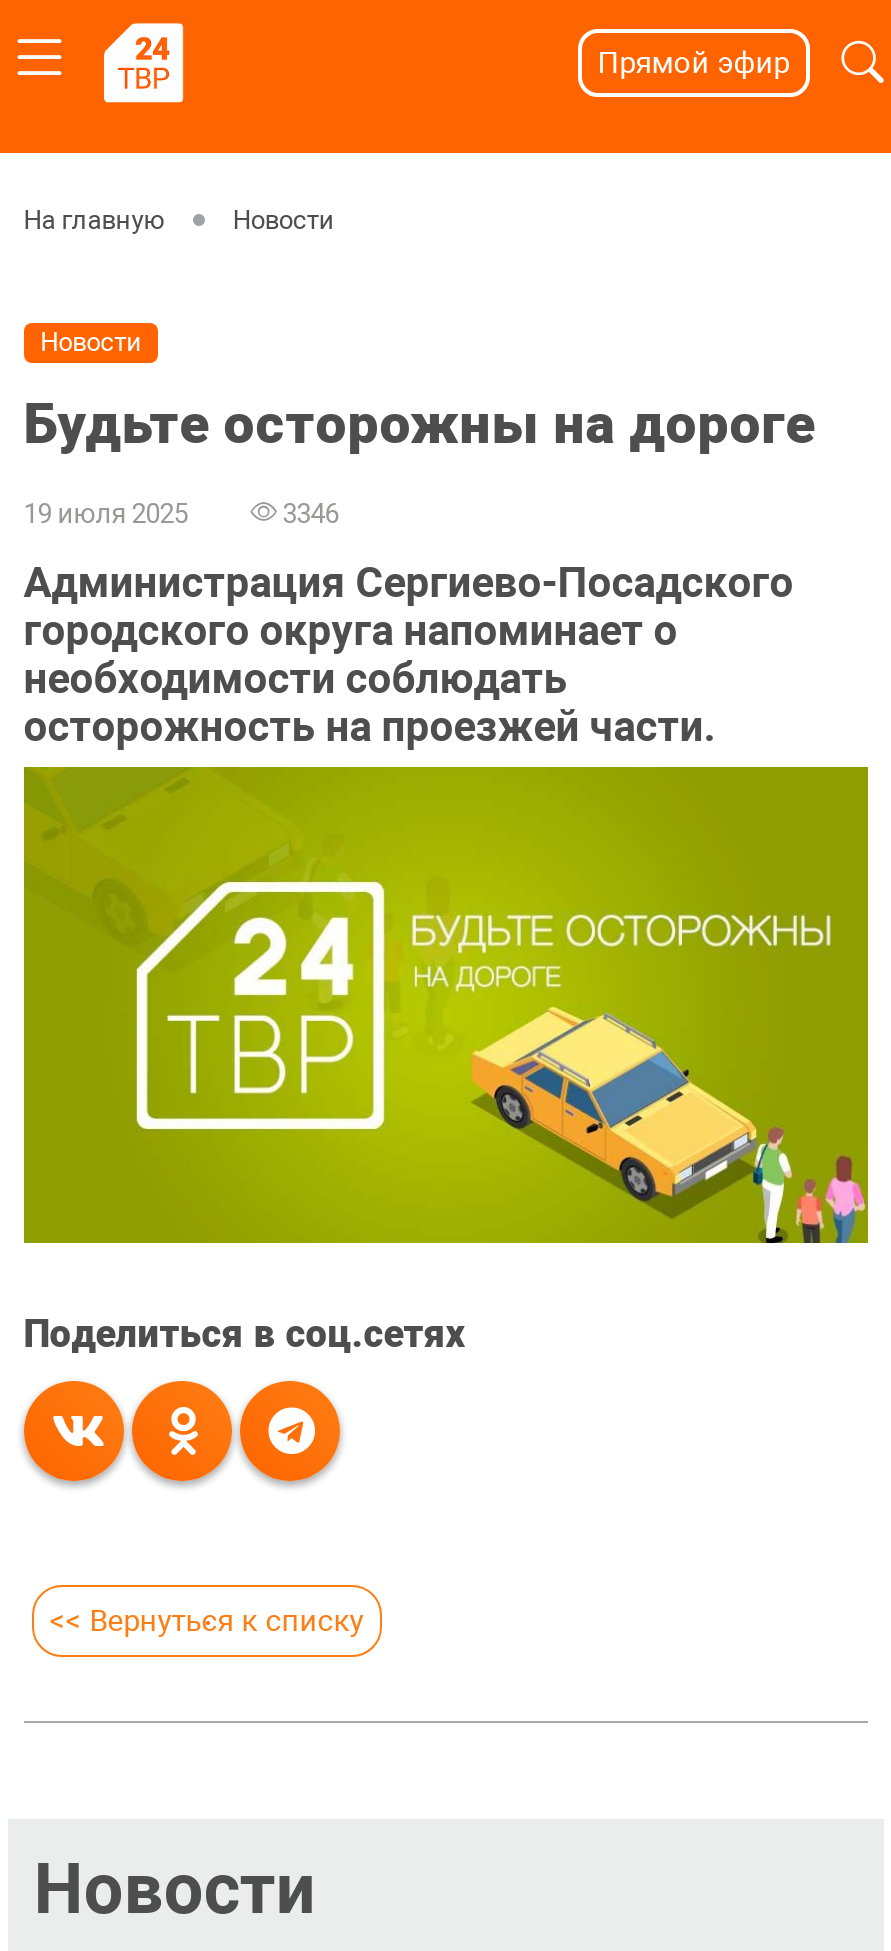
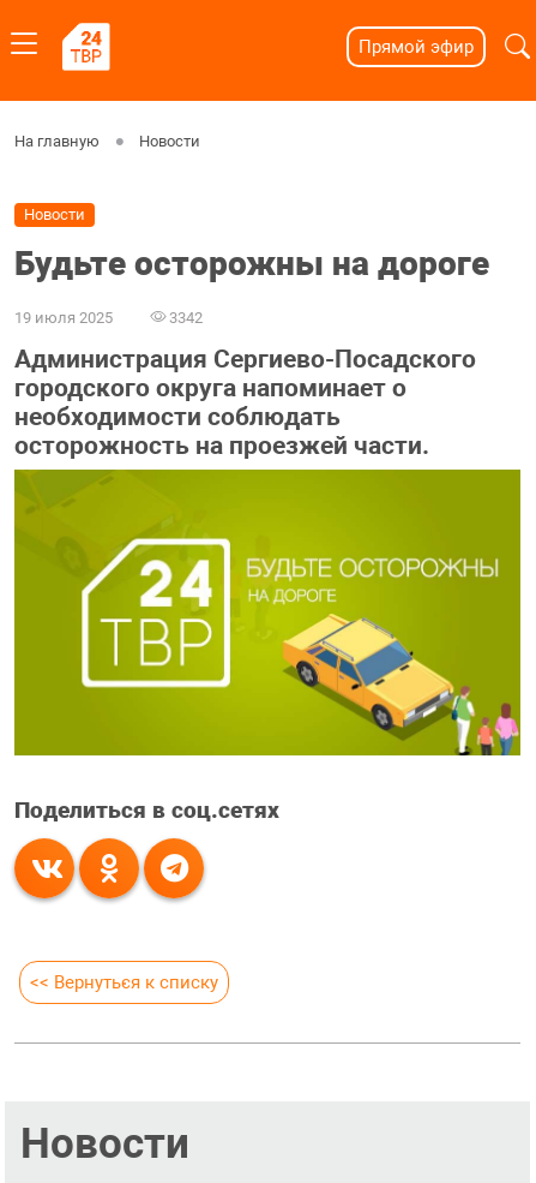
[276,498,338,528] 3346 -> [166,308,203,326] 3342

